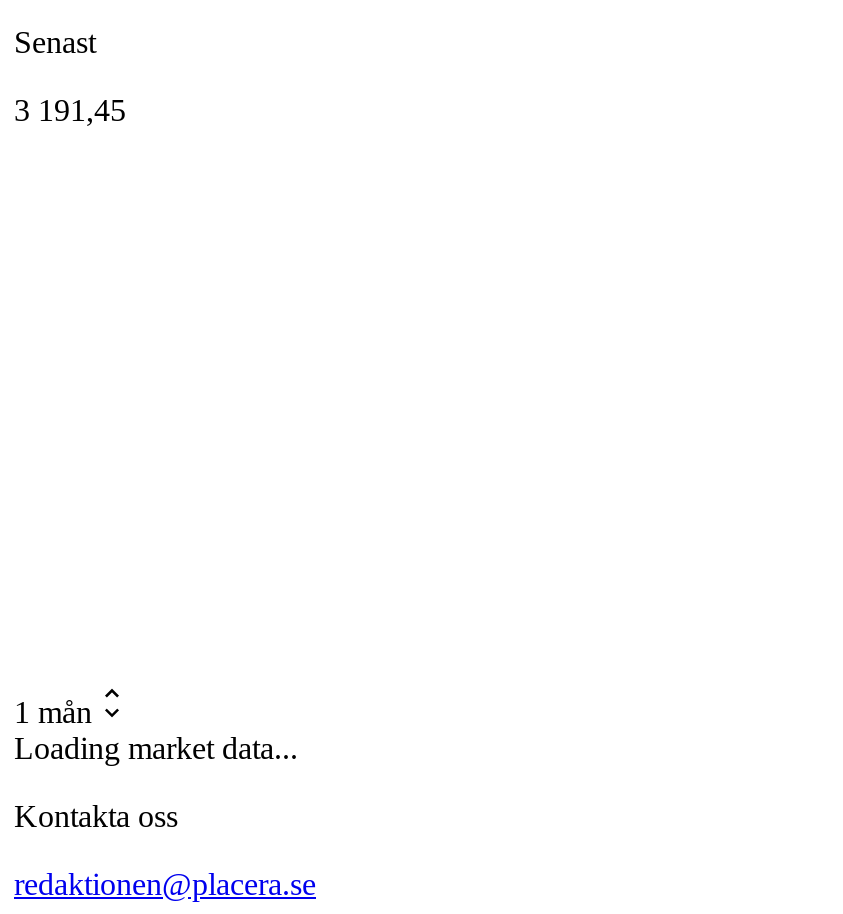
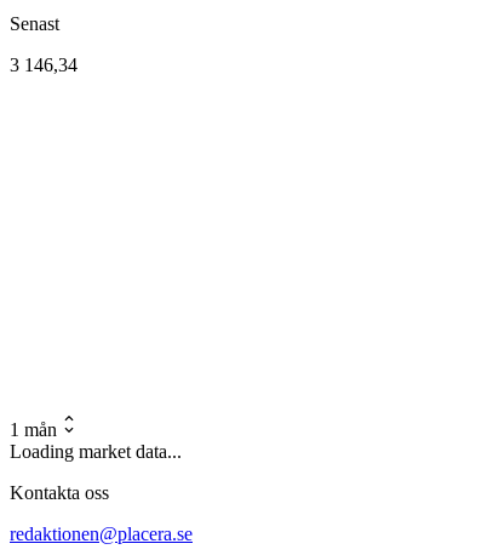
[14,93,126,127] 3 191,45 -> [10,55,78,75] 3 146,34

